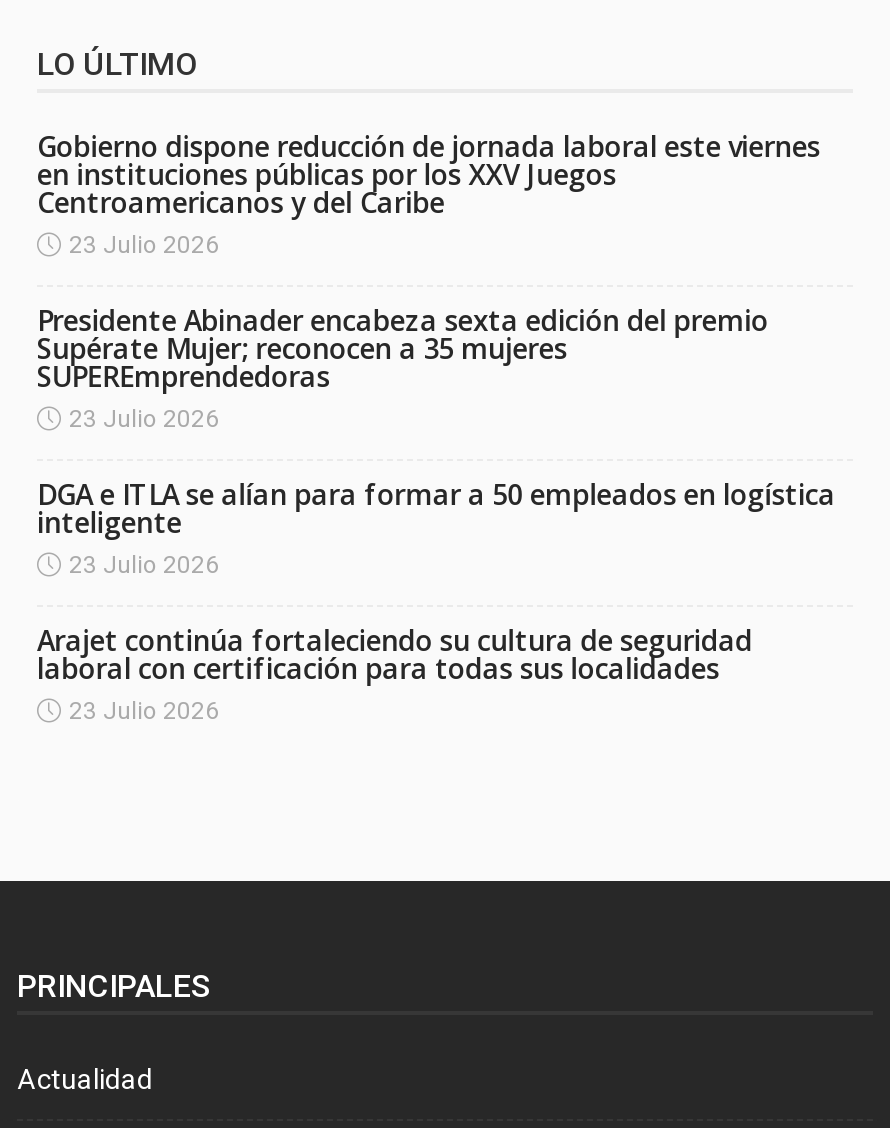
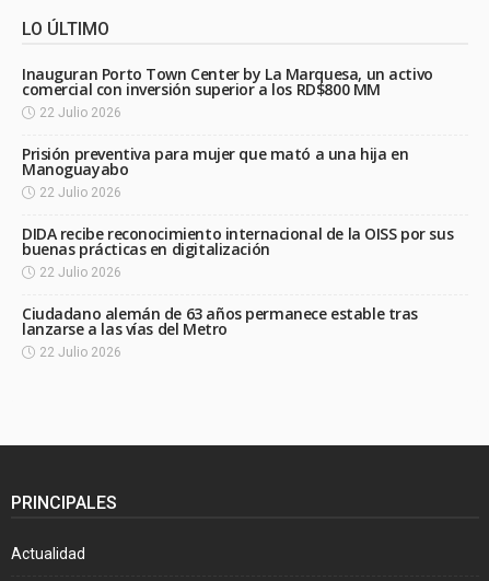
[37,126,820,258] Gobierno dispone reducción de jornada laboral este viernes | en instituciones públicas por los XXV Juegos | Centroamericanos y del Caribe | 23 Julio 2026 -> [22,64,433,121] Inauguran Porto Town Center by La Marquesa, un activo | comercial con inversión superior a los RD$800 MM | 22 Julio 2026
[37,300,769,432] Presidente Abinader encabeza sexta edición del premio | Supérate Mujer; reconocen a 35 mujeres | SUPEREmprendedoras | 23 Julio 2026 -> [22,144,408,200] Prisión preventiva para mujer que mató a una hija en | Manoguayabo | 22 Julio 2026
[37,474,835,578] DGA e ITLA se alían para formar a 50 empleados en logística | inteligente | 23 Julio 2026 -> [22,223,453,280] DIDA recibe reconocimiento internacional de la OISS por sus | buenas prácticas en digitalización | 22 Julio 2026
[37,620,753,724] Arajet continúa fortaleciendo su cultura de seguridad | laboral con certificación para todas sus localidades | 23 Julio 2026 -> [22,303,418,360] Ciudadano alemán de 63 años permanece estable tras | lanzarse a las vías del Metro | 22 Julio 2026

